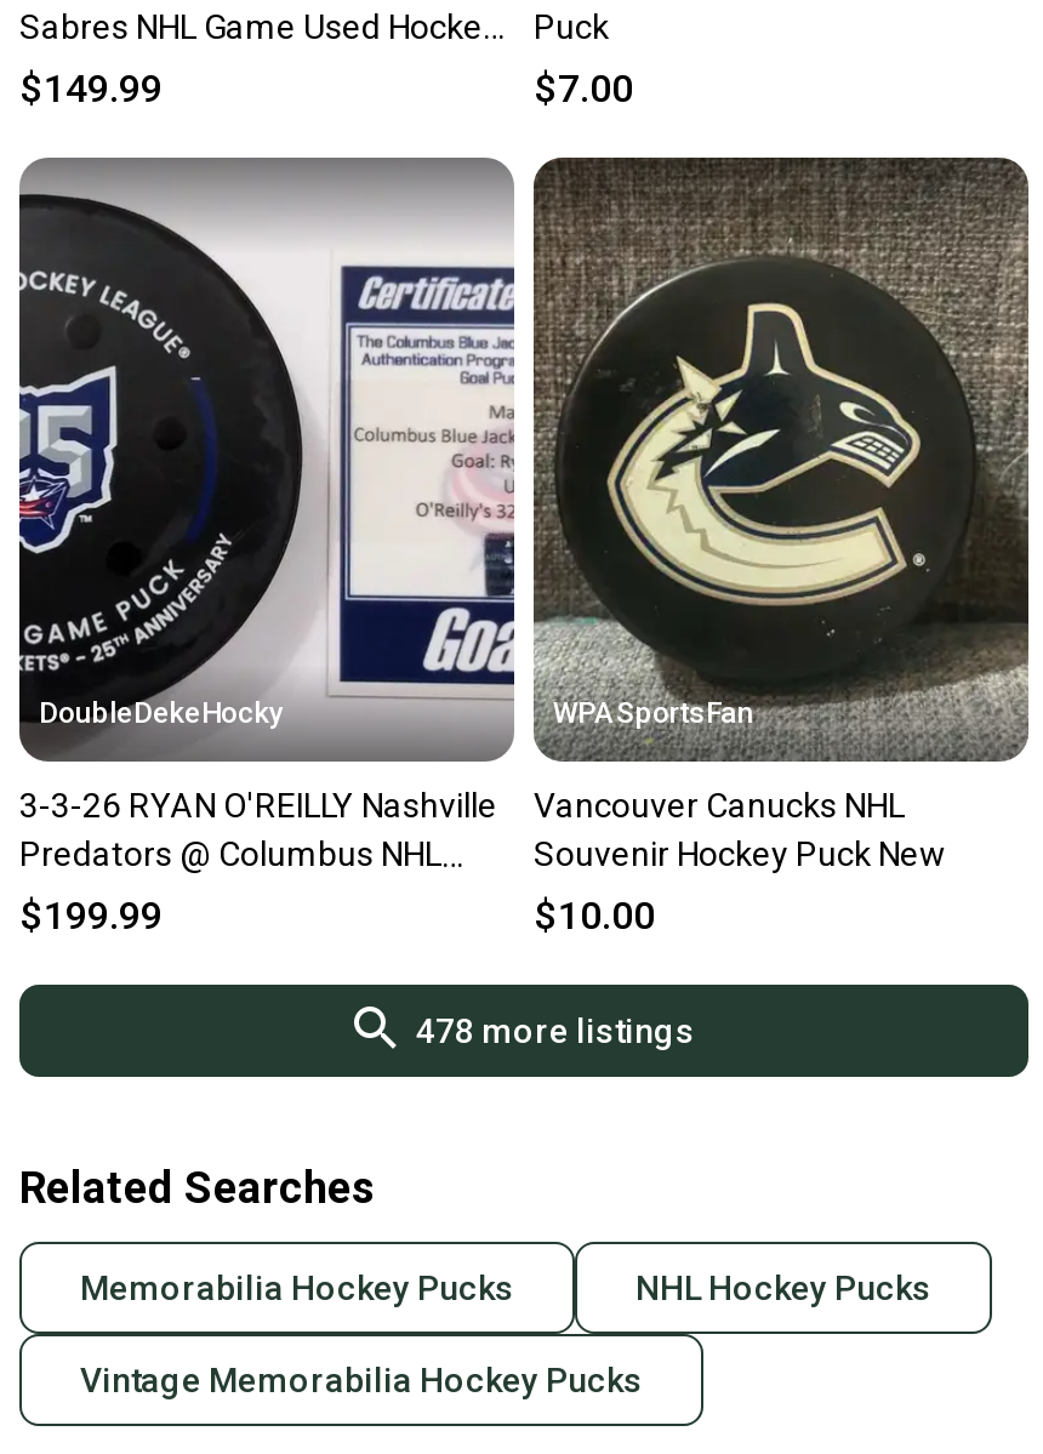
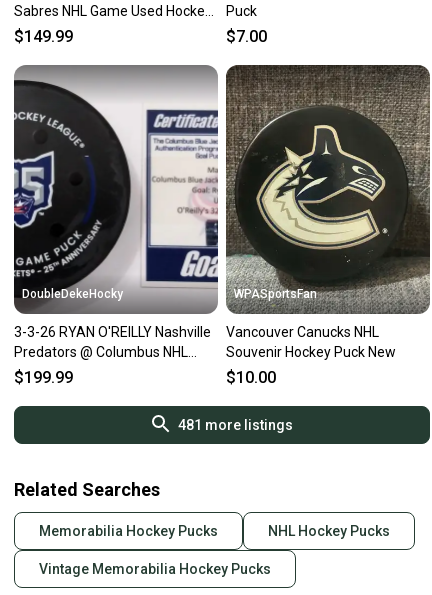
[416,1012,695,1051] 478 more listings -> [177,417,292,433] 481 more listings

